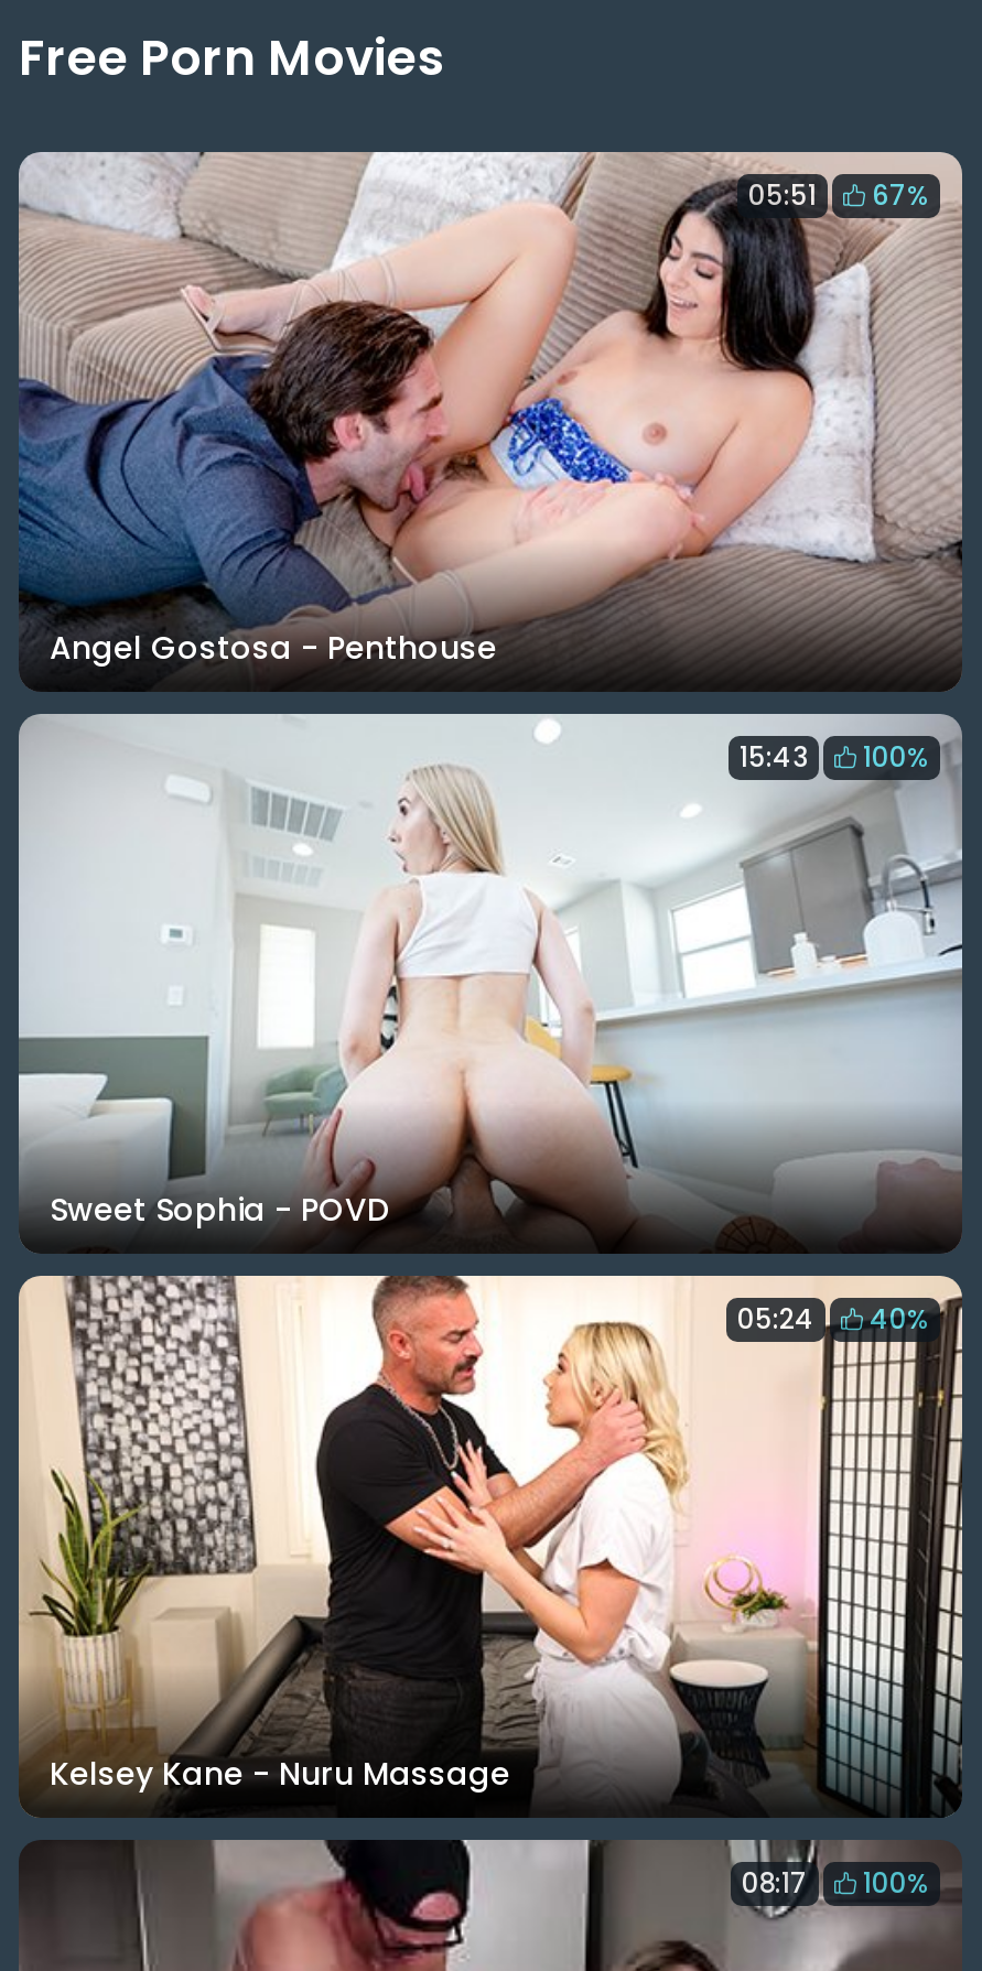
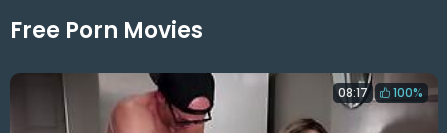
[17,150,964,692] [image] | Angel Gostosa - Penthouse -> none
[748,176,929,214] 05:51 | 67% -> none
[17,712,964,1256] [image] | Sweet Sophia - POVD -> none
[740,739,929,776] 15:43 | 100% -> none
[19,1274,964,1820] [image] | Kelsey Kane - Nuru Massage -> none
[737,1301,929,1339] 05:24 | 40% -> none

